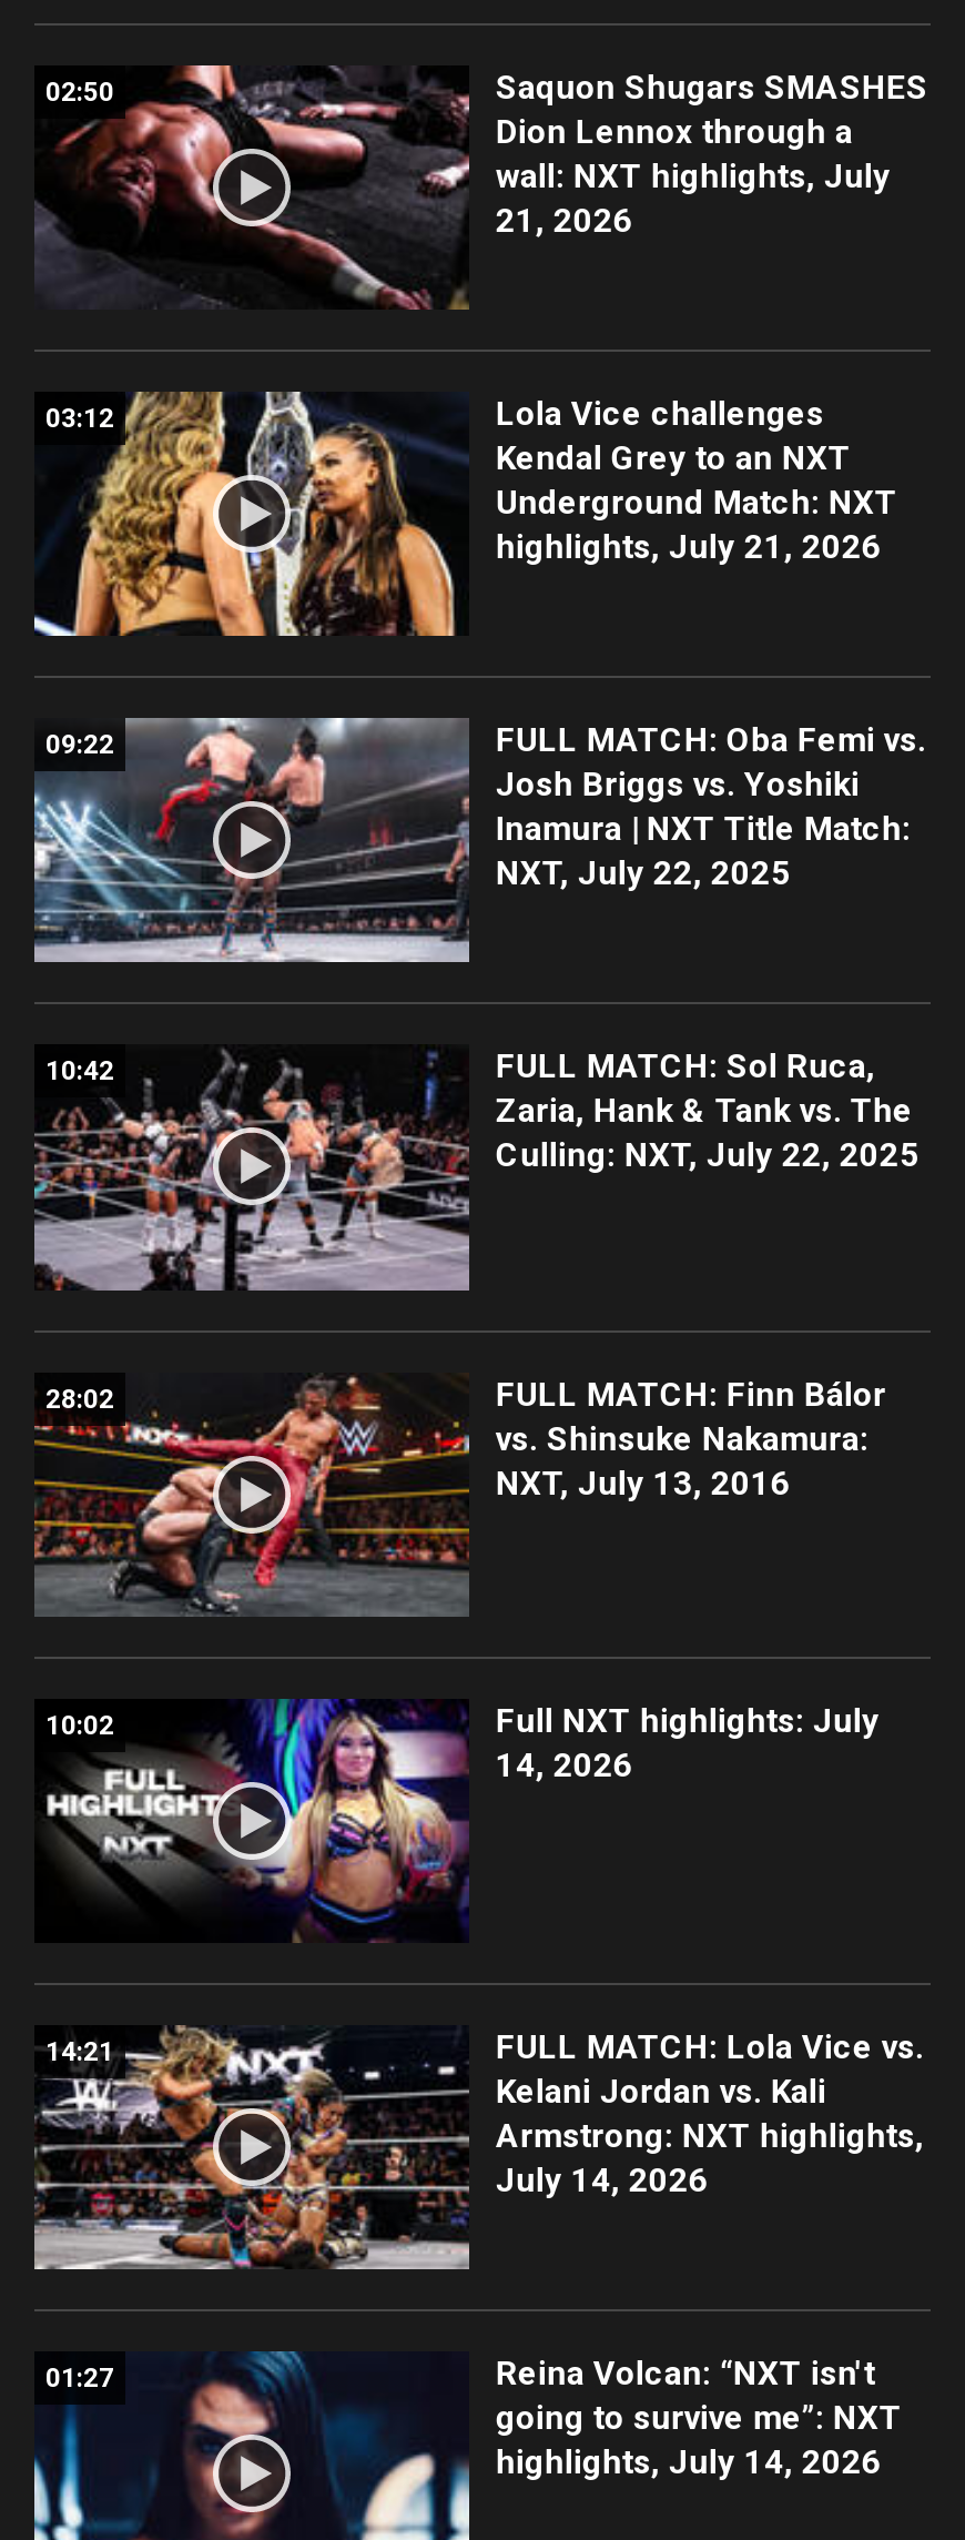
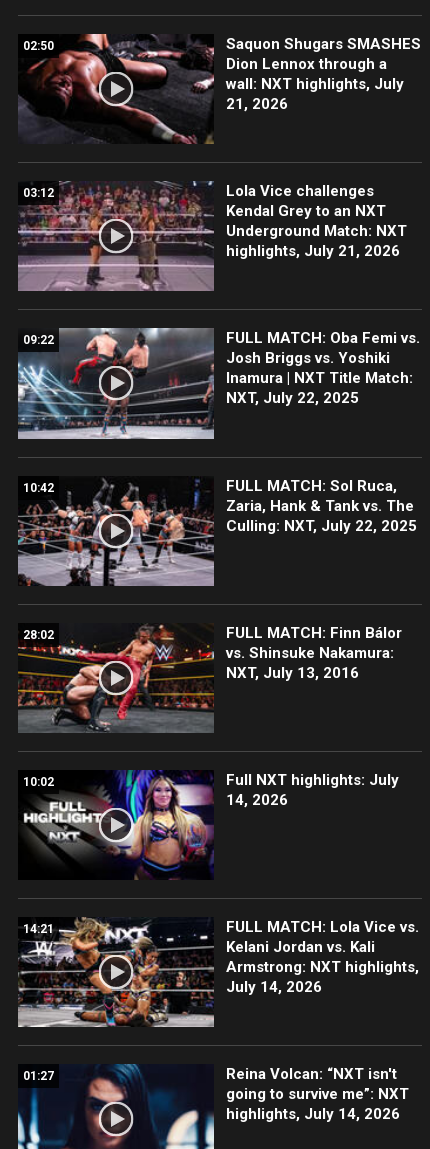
[34,389,469,638] [image] -> [17,180,215,292] [image]

